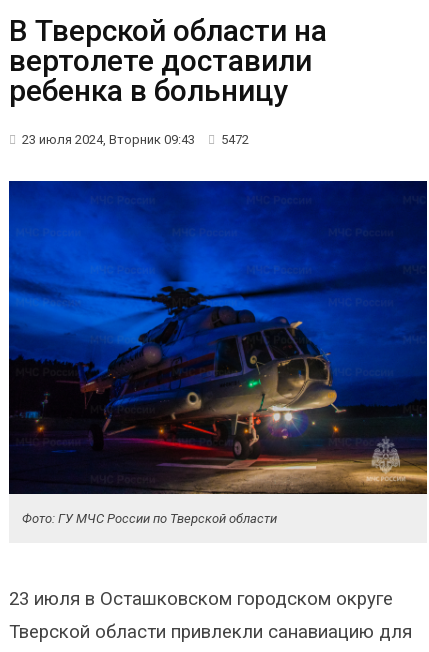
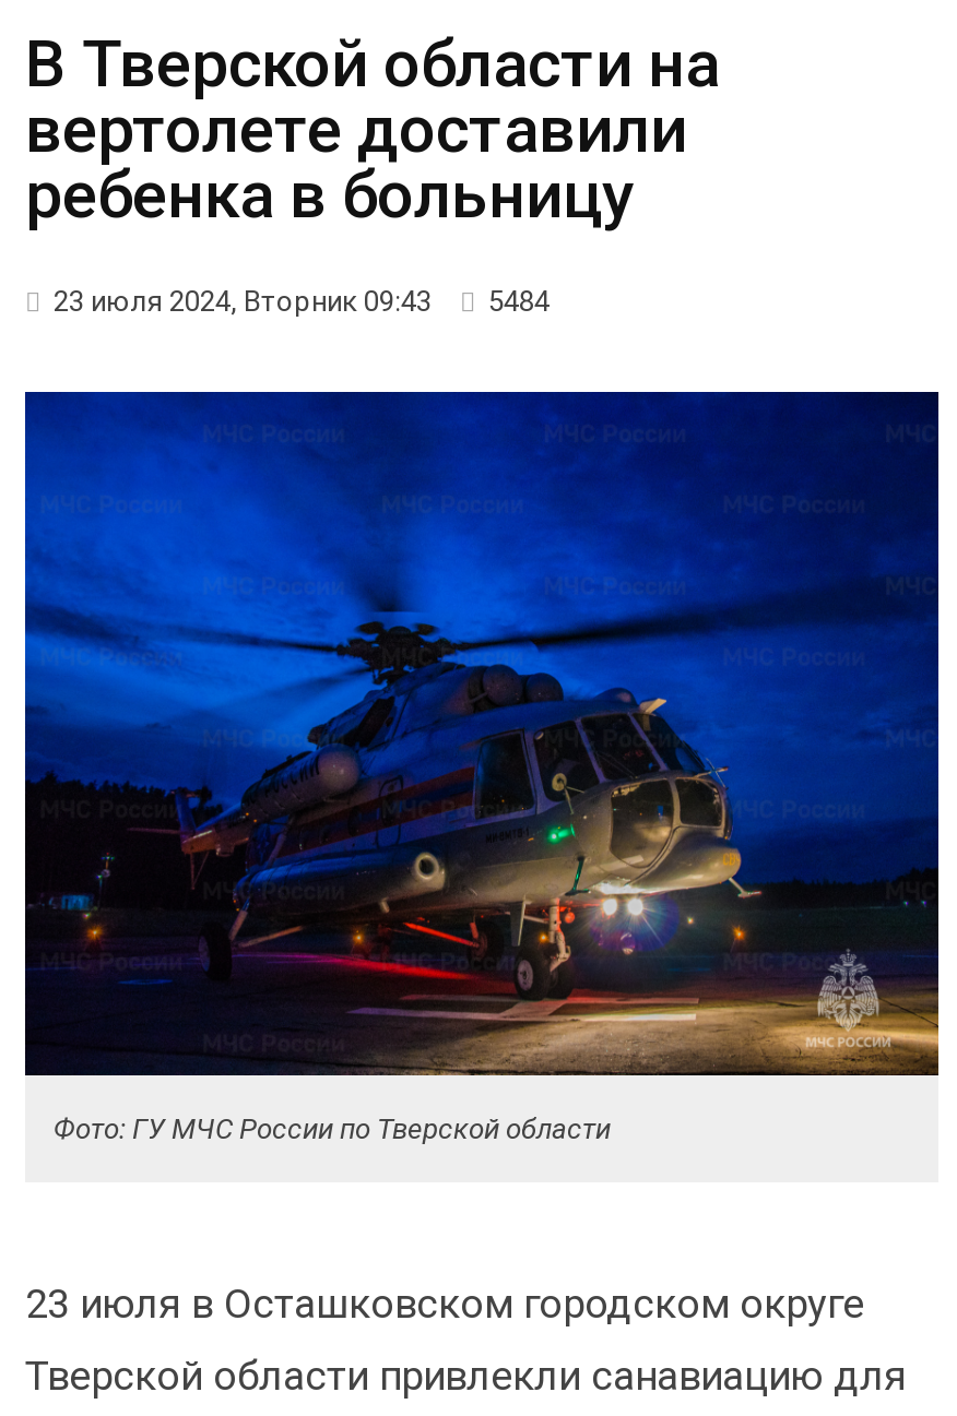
[22,131,249,146] 23 июля 2024, Вторник 09:43 5472 -> [54,284,550,317] 23 июля 2024, Вторник 09:43 5484

